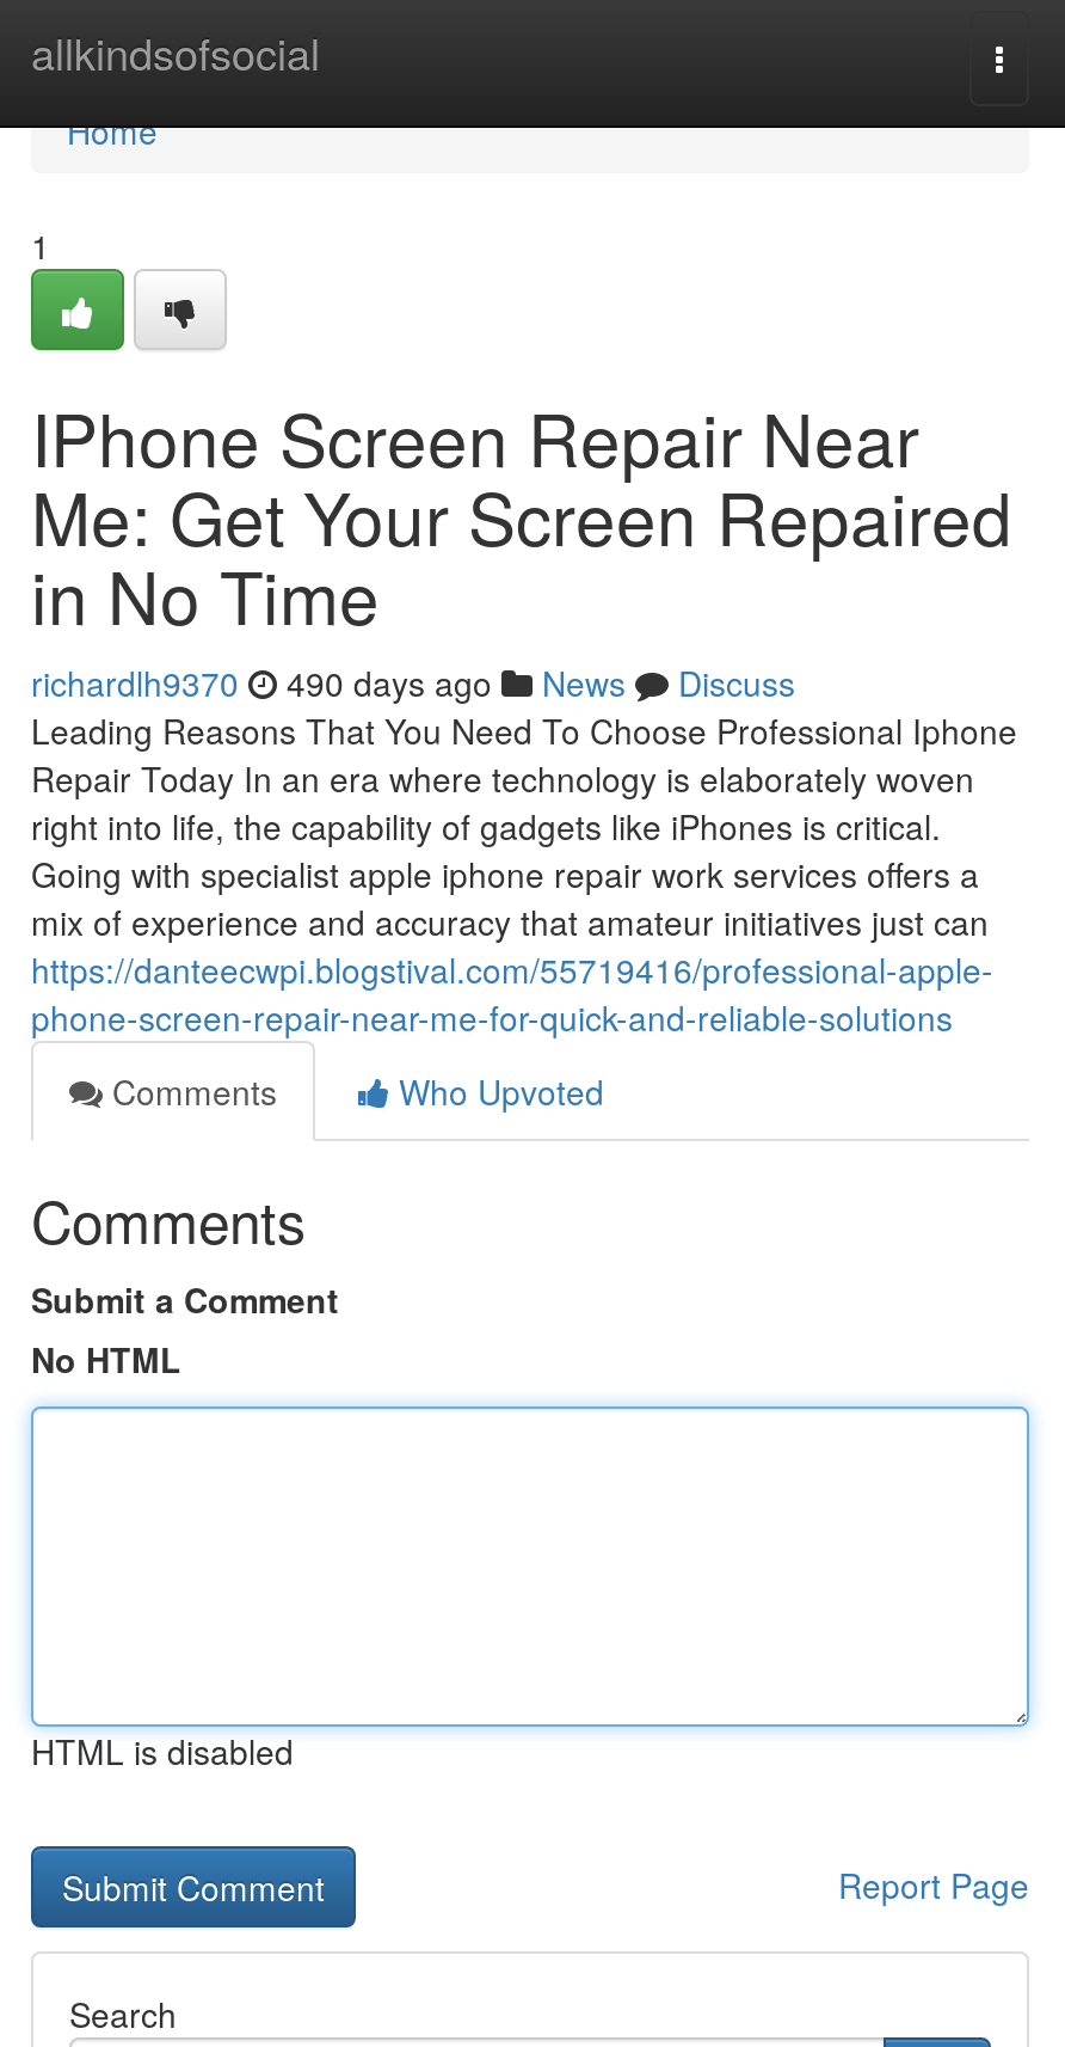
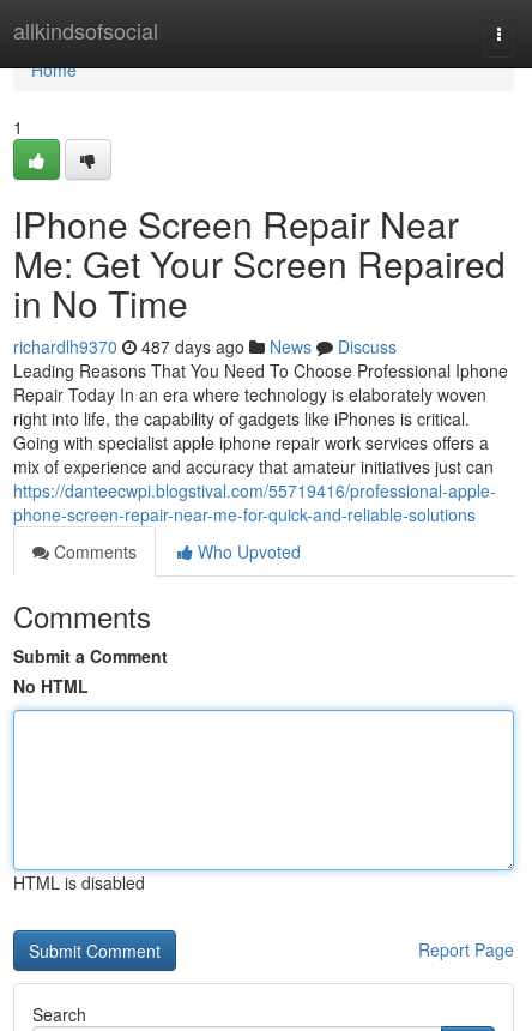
[31,658,795,706] richardlh9370 490 days ago News Discuss -> [13,334,397,358] richardlh9370 487 days ago News Discuss

